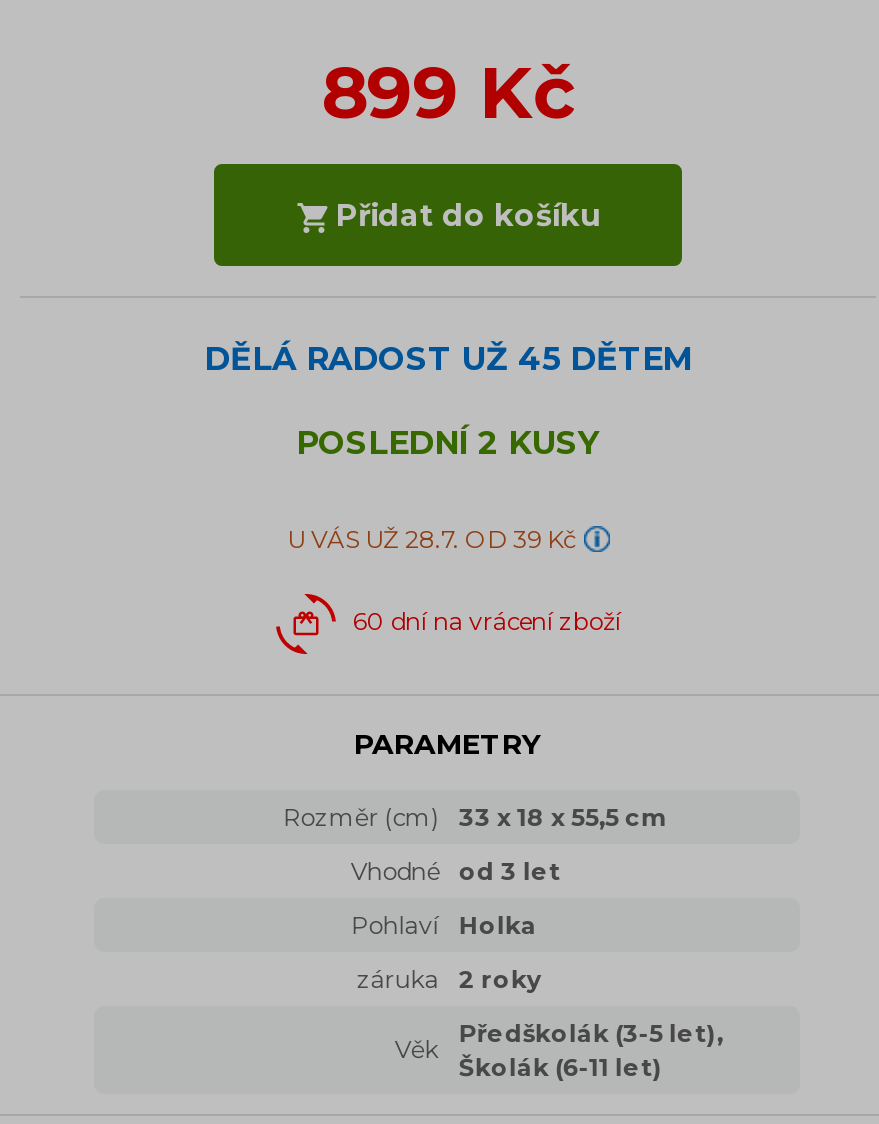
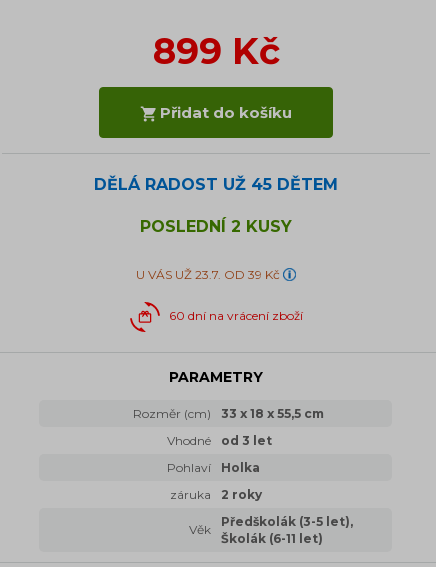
[287,524,577,554] U VÁS UŽ 28.7. OD 39 Kč -> [136,267,280,282] U VÁS UŽ 23.7. OD 39 Kč

